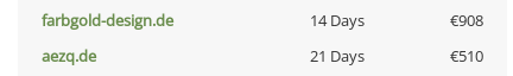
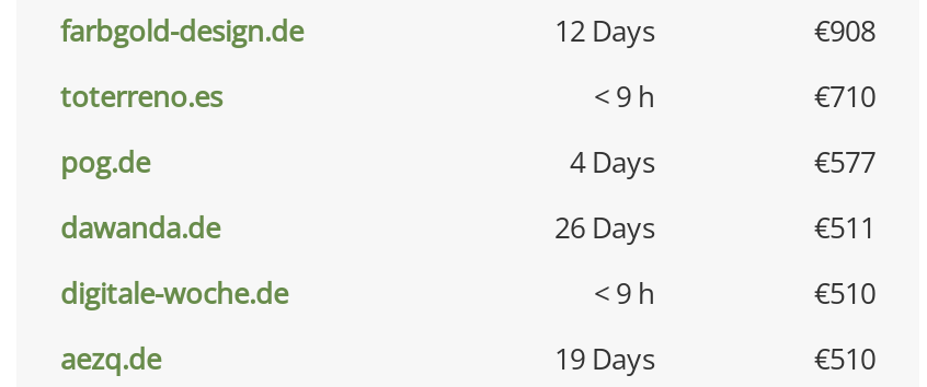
[309,9,364,31] 14 Days -> [554,11,655,50] 12 Days
none -> [60,77,875,313] toterreno.es | < 9 h | €710 | pog.de | 4 Days | €577 | dawanda.de | 26 Days | €511 | digitale-woche.de | < 9 h | €510
[309,45,364,66] 21 Days -> [554,339,655,378] 19 Days

